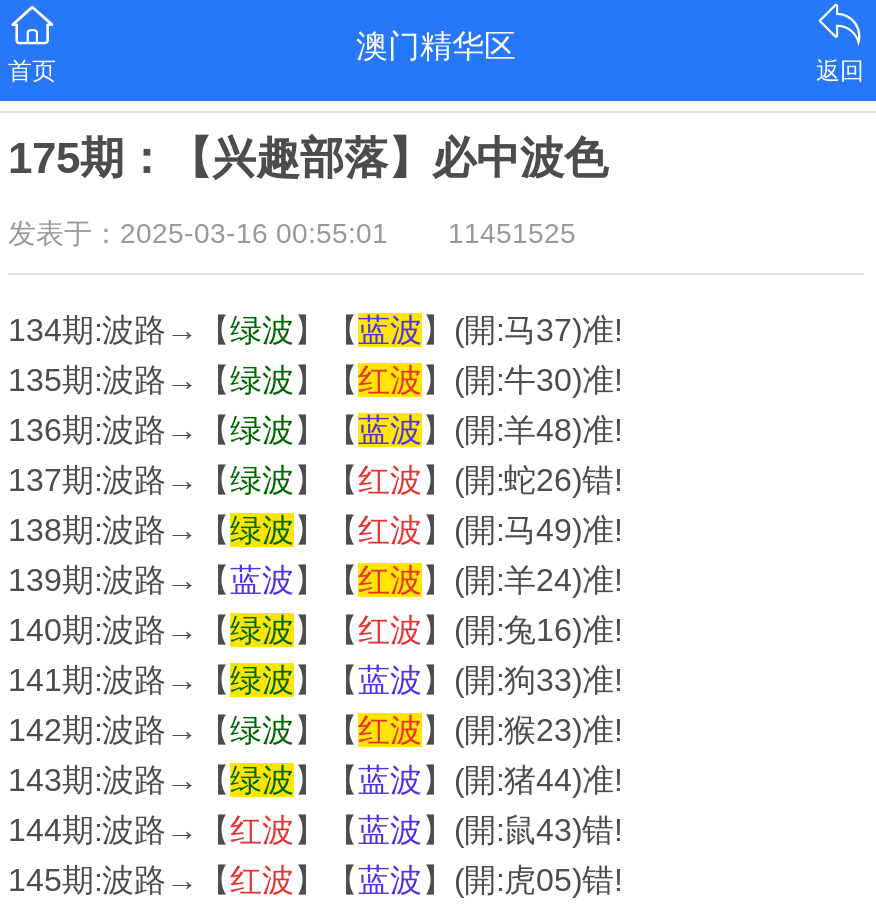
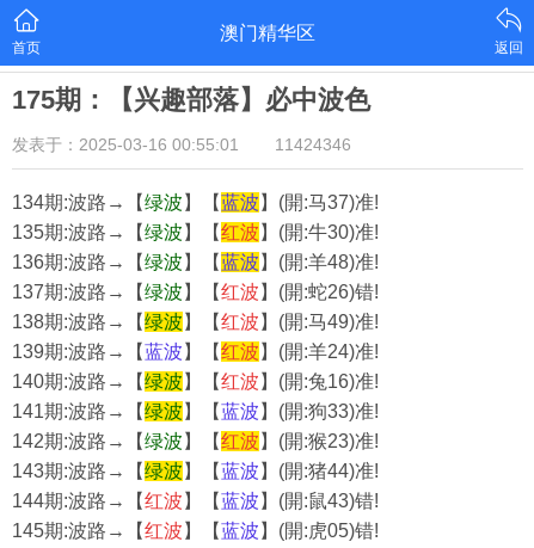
[8,217,576,249] 发表于：2025-03-16 00:55:01 11451525 -> [12,135,351,154] 发表于：2025-03-16 00:55:01 11424346

